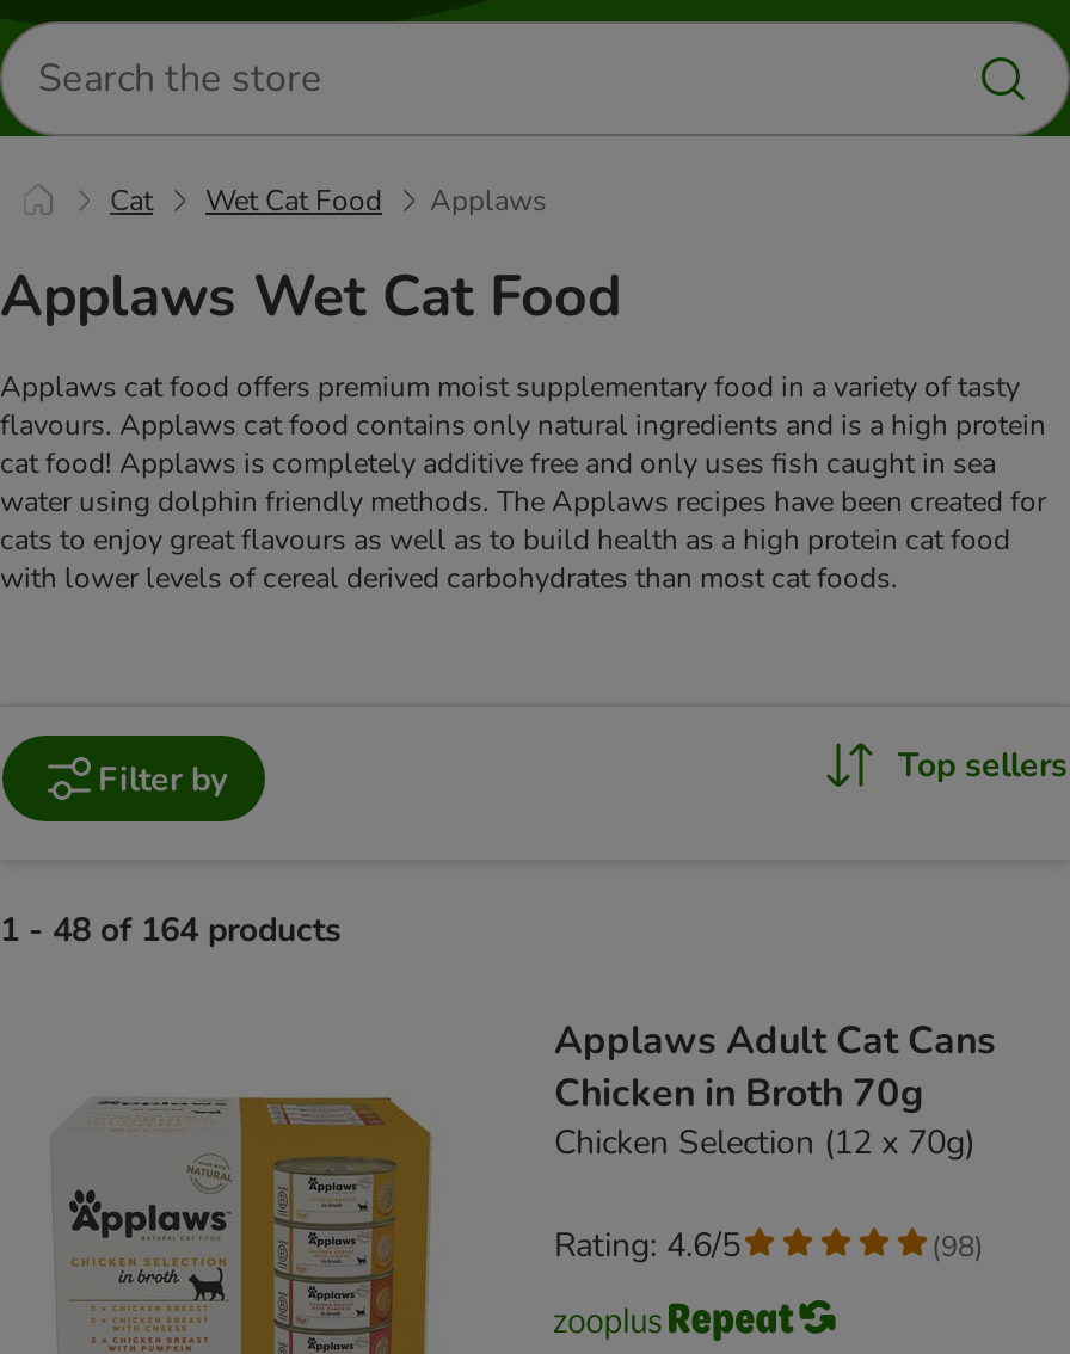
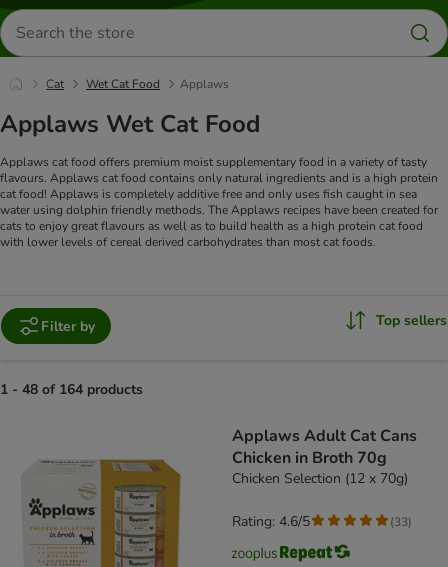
[931,1226,984,1265] (98) -> [390,514,412,530] (33)

